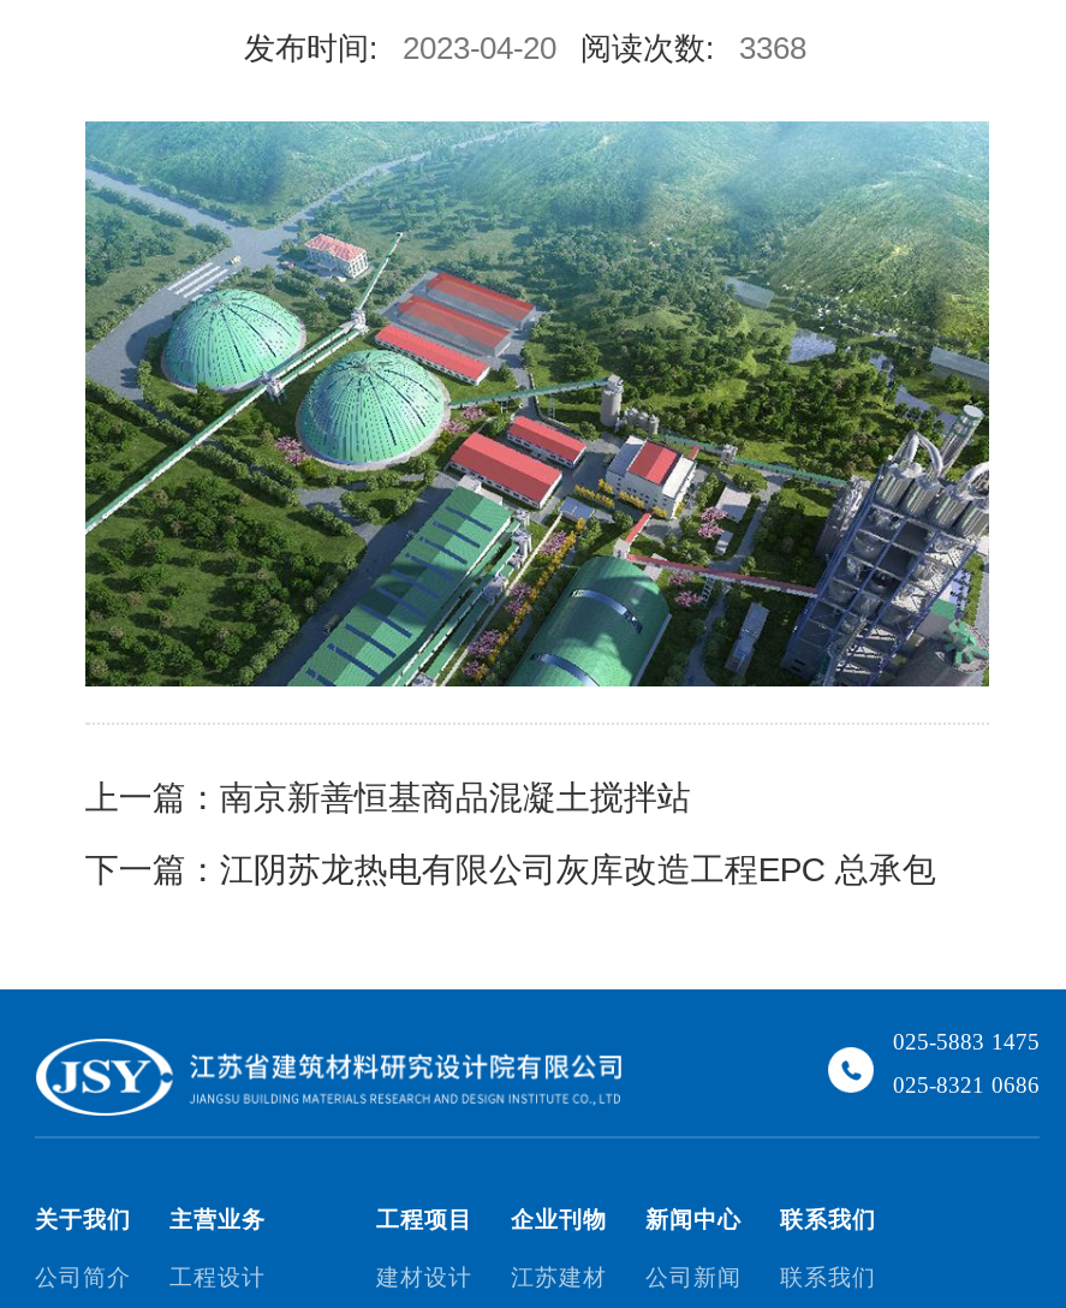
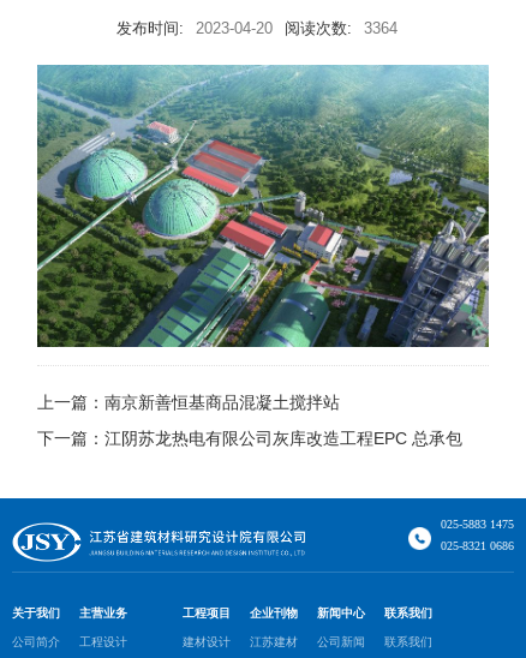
[244,31,806,67] 发布时间: 2023-04-20 阅读次数: 3368 -> [116,19,398,37] 发布时间: 2023-04-20 阅读次数: 3364

